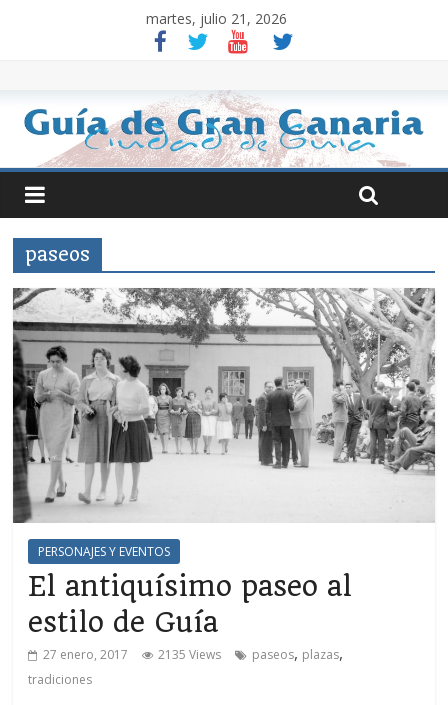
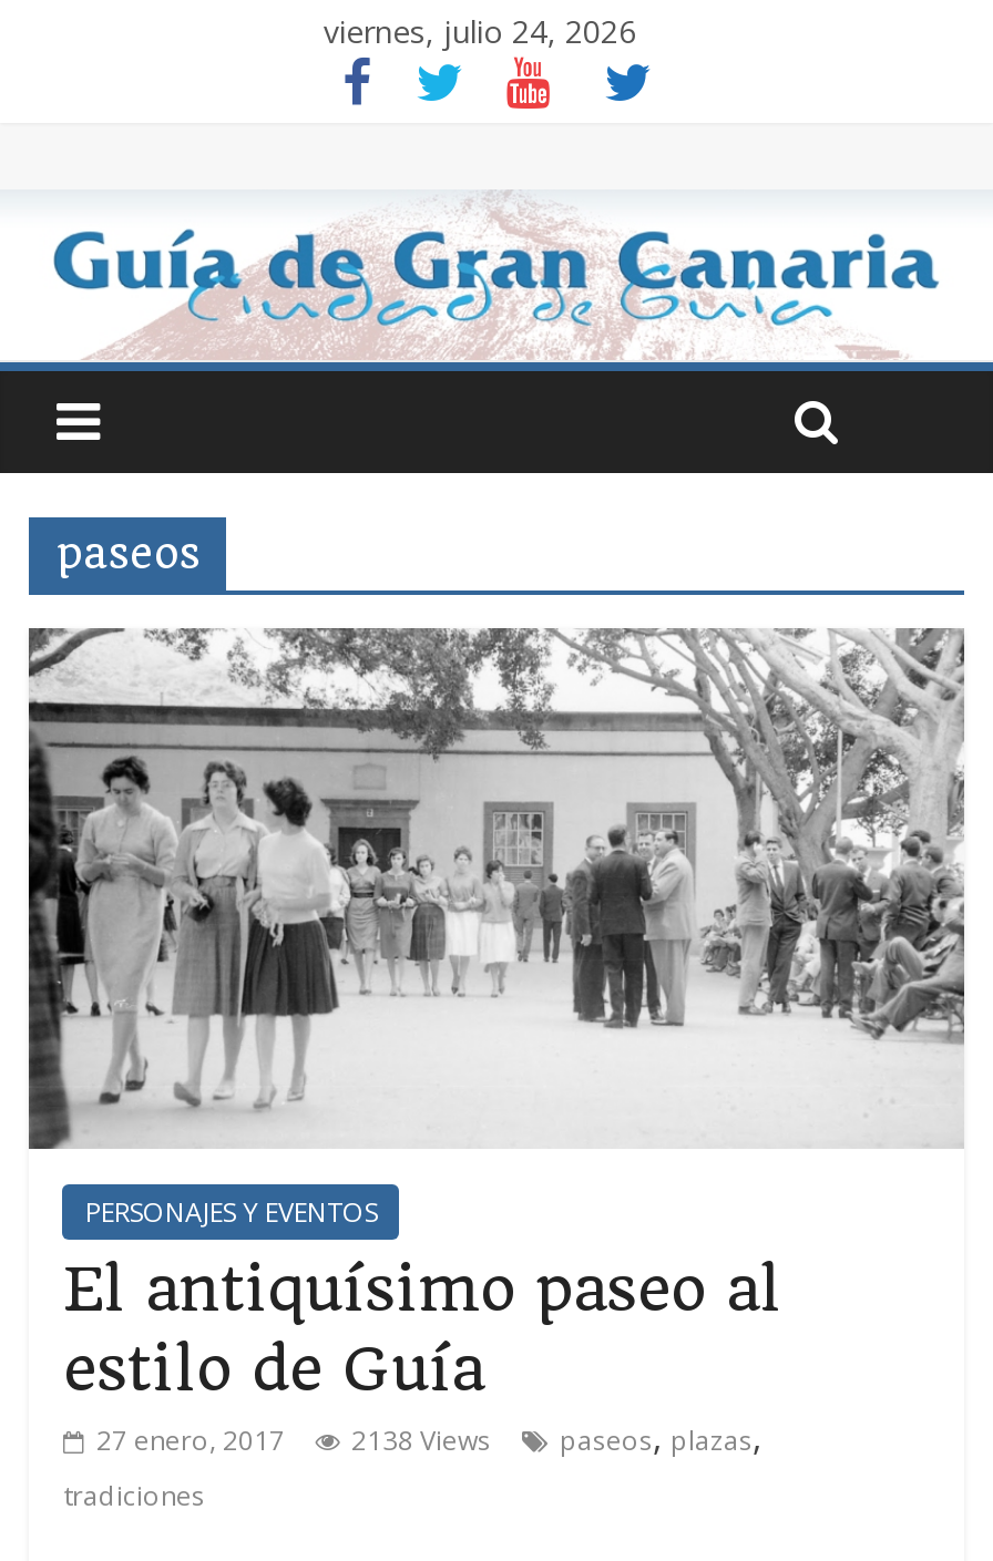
[146,9,287,28] martes, julio 21, 2026 -> [324,10,636,52] viernes, julio 24, 2026
[43,641,343,663] 27 enero, 2017 2135 Views paseos, plazas, -> [96,1411,761,1460] 27 enero, 2017 2138 Views paseos, plazas,

